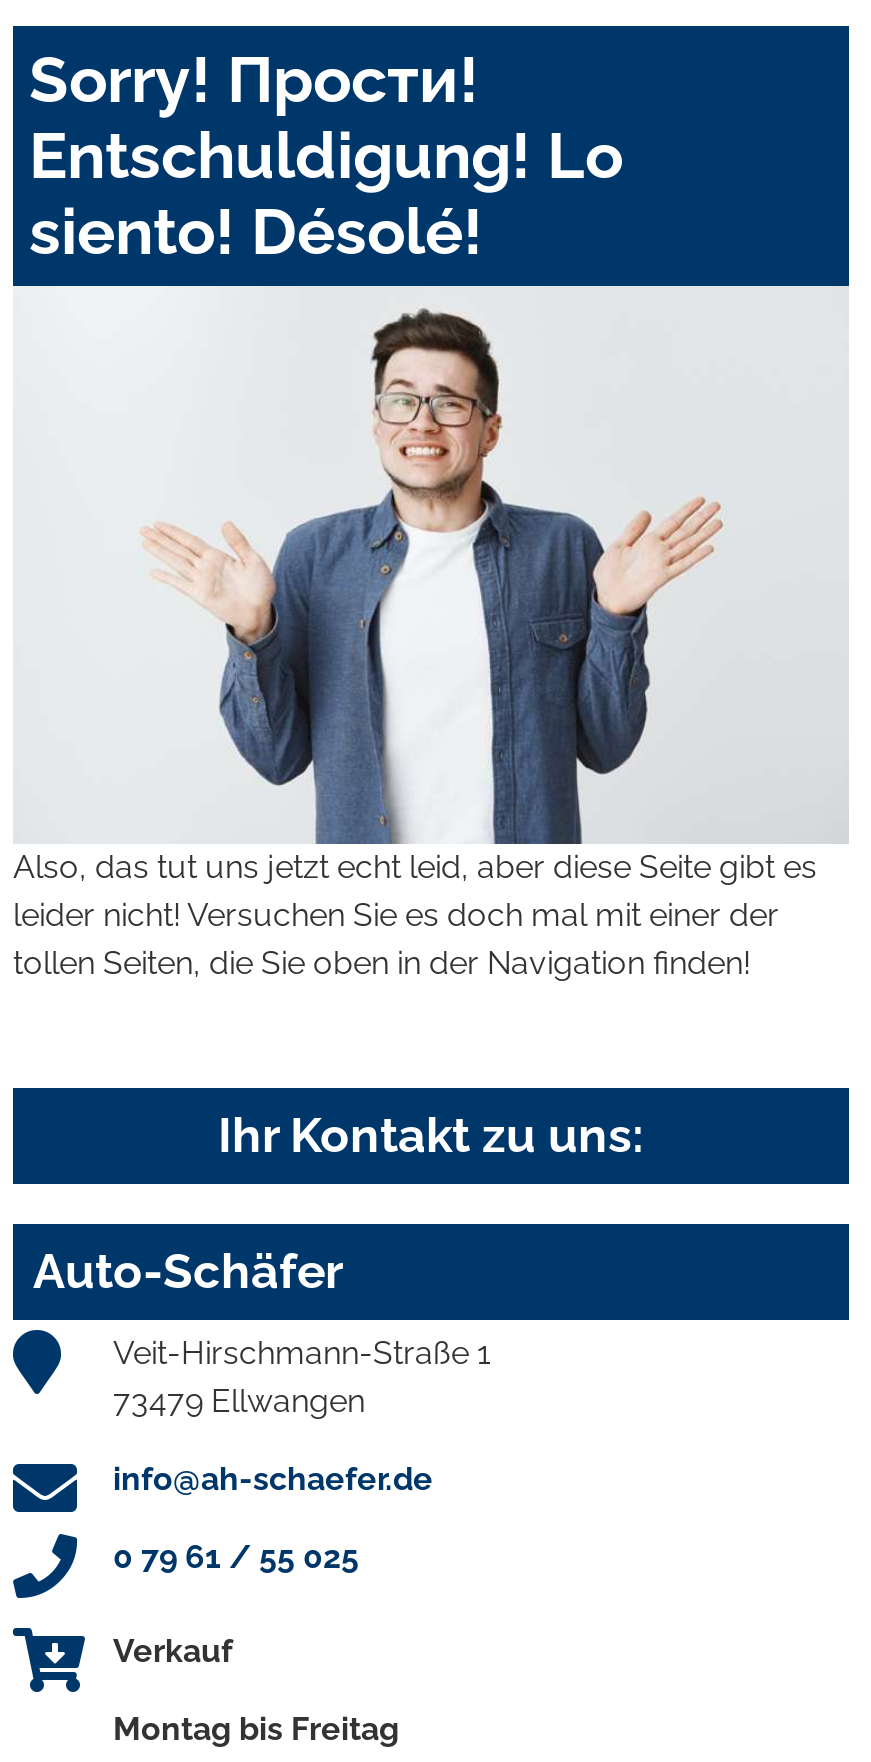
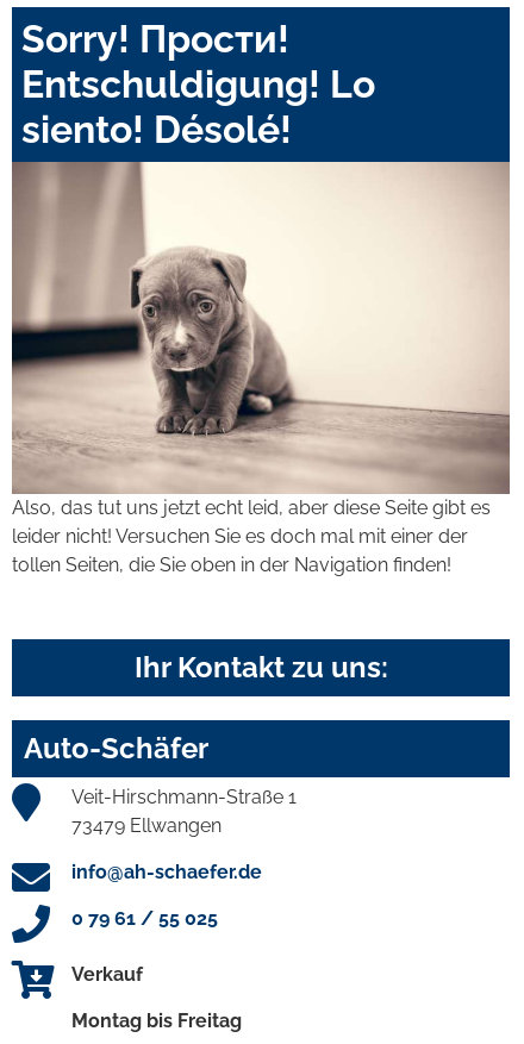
[13,284,847,842] [image] -> [11,161,510,494] [image]

